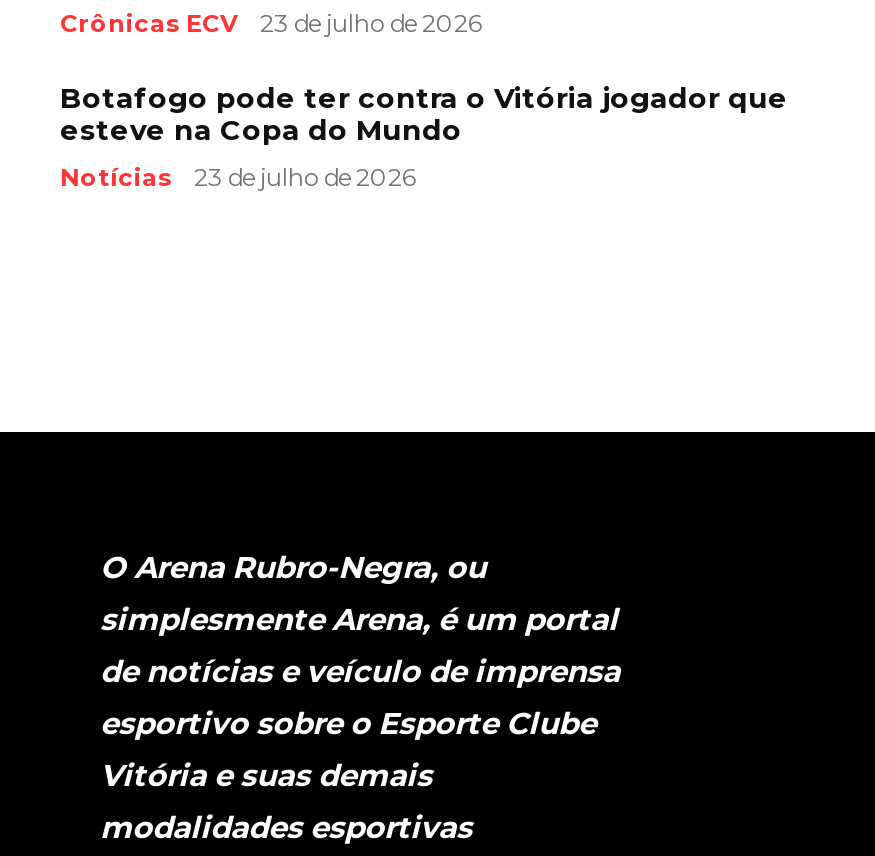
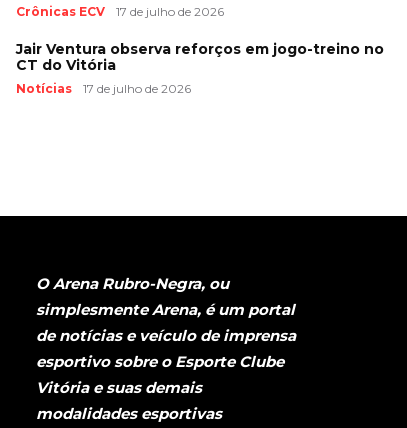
[60,8,482,38] Crônicas ECV 23 de julho de 2026 -> [16,4,224,19] Crônicas ECV 17 de julho de 2026
[60,80,788,148] Botafogo pode ter contra o Vitória jogador que | esteve na Copa do Mundo -> [16,40,384,74] Jair Ventura observa reforços em jogo-treino no | CT do Vitória
[60,162,416,192] Notícias 23 de julho de 2026 -> [16,81,191,96] Notícias 17 de julho de 2026

